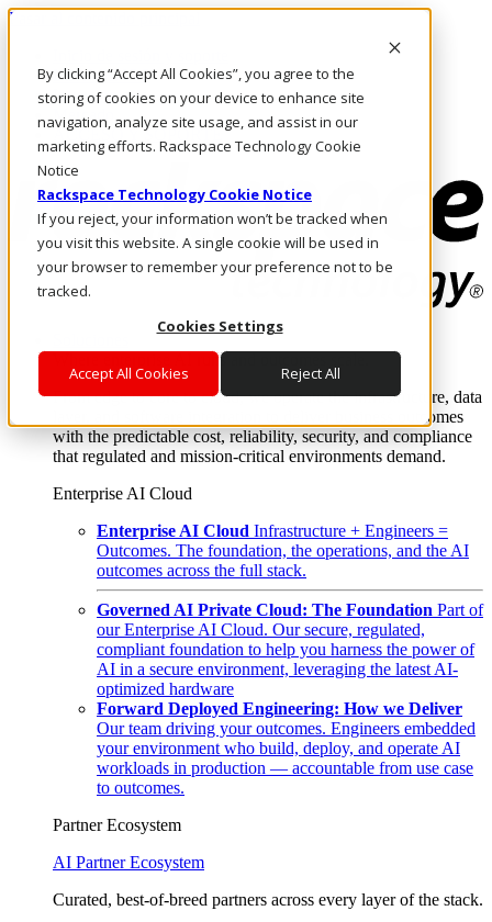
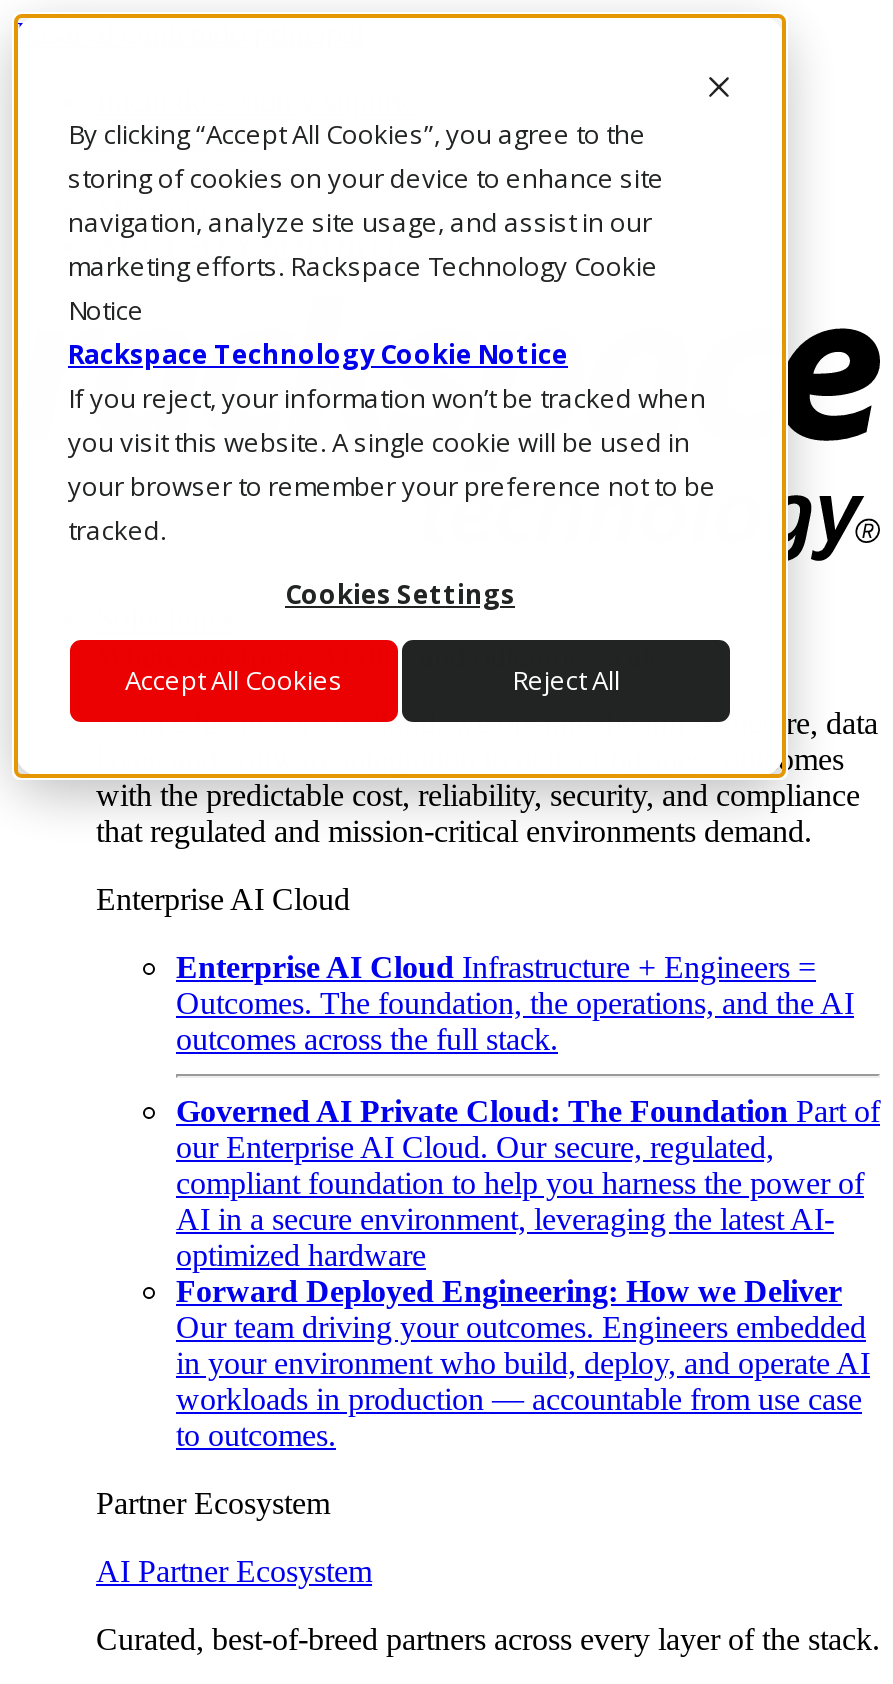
[97,739,460,758] your environment who build, deploy, and operate AI -> [176,1346,870,1380] in your environment who build, deploy, and operate AI

